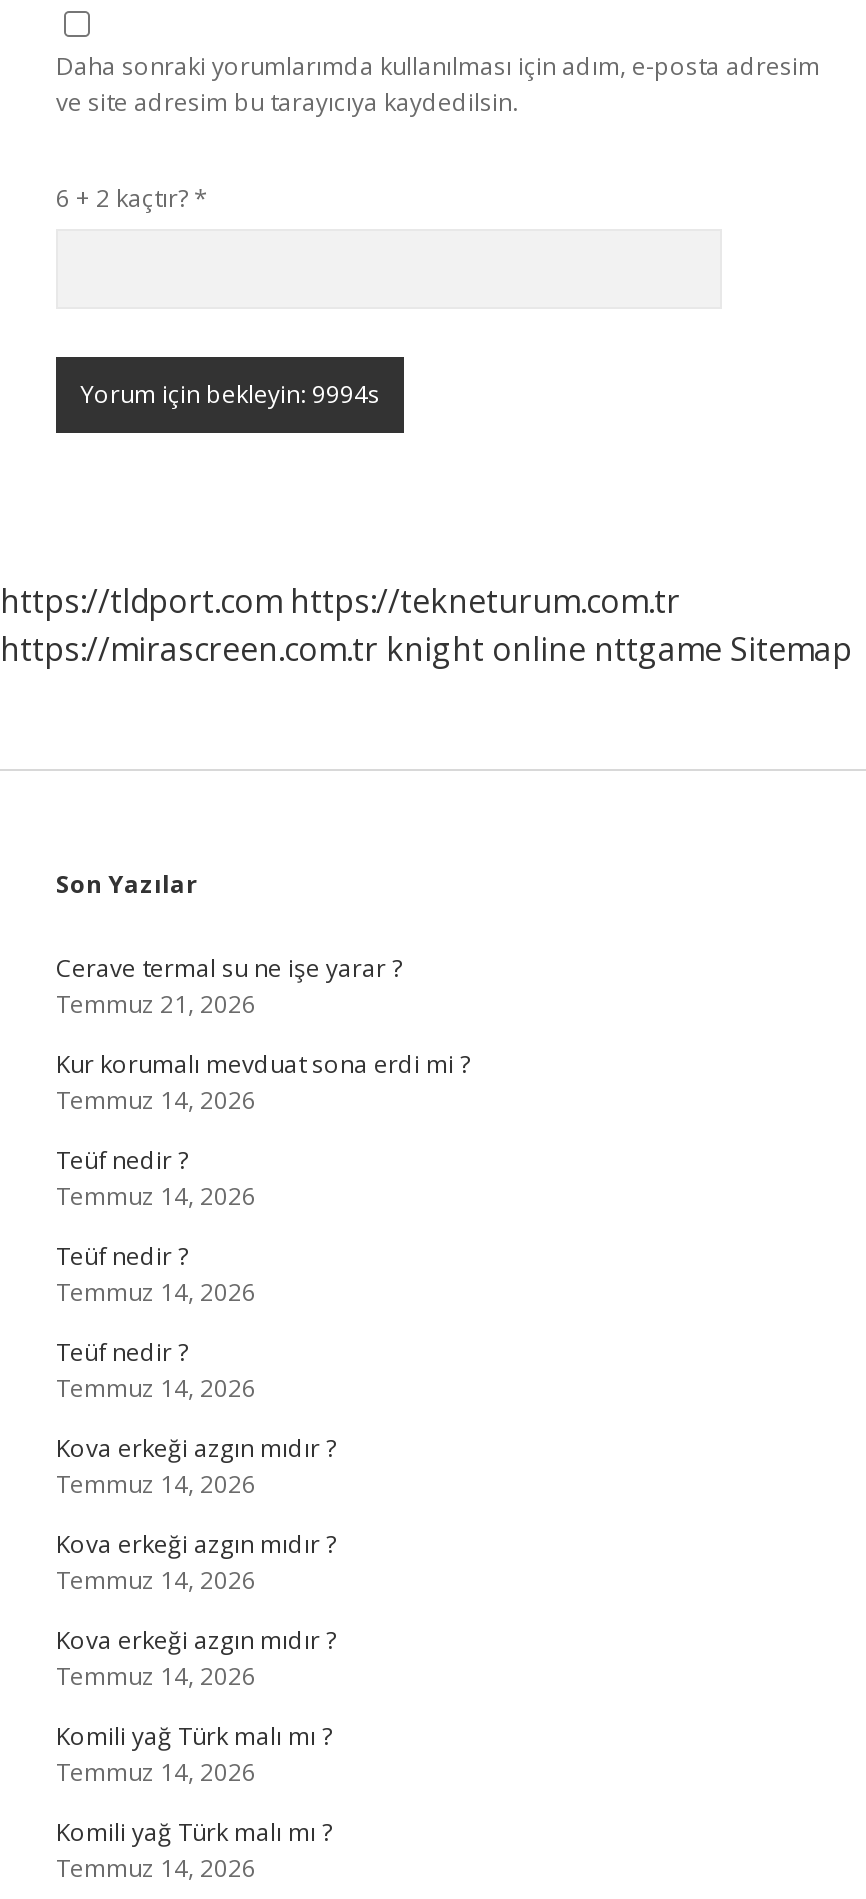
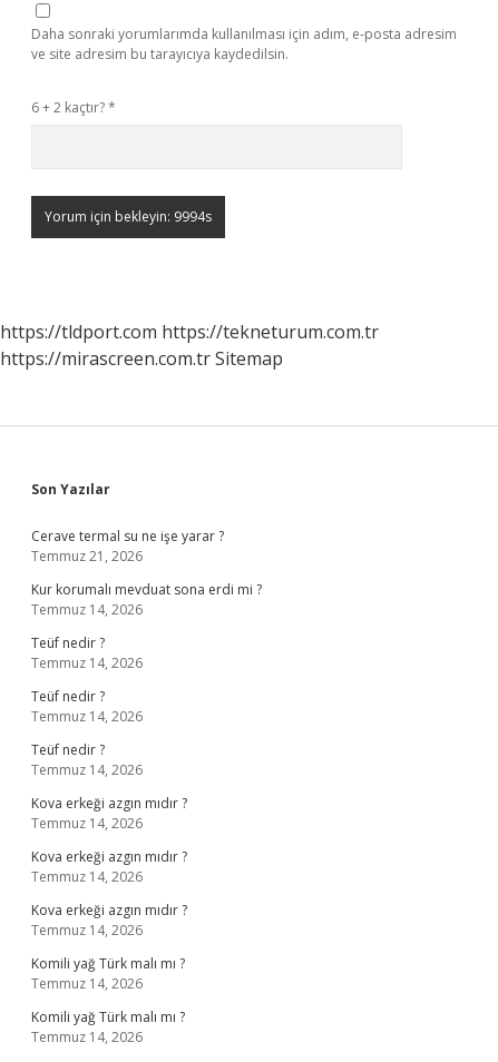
[0,627,852,671] https://mirascreen.com.tr knight online nttgame Sitemap -> [0,346,283,371] https://mirascreen.com.tr Sitemap

